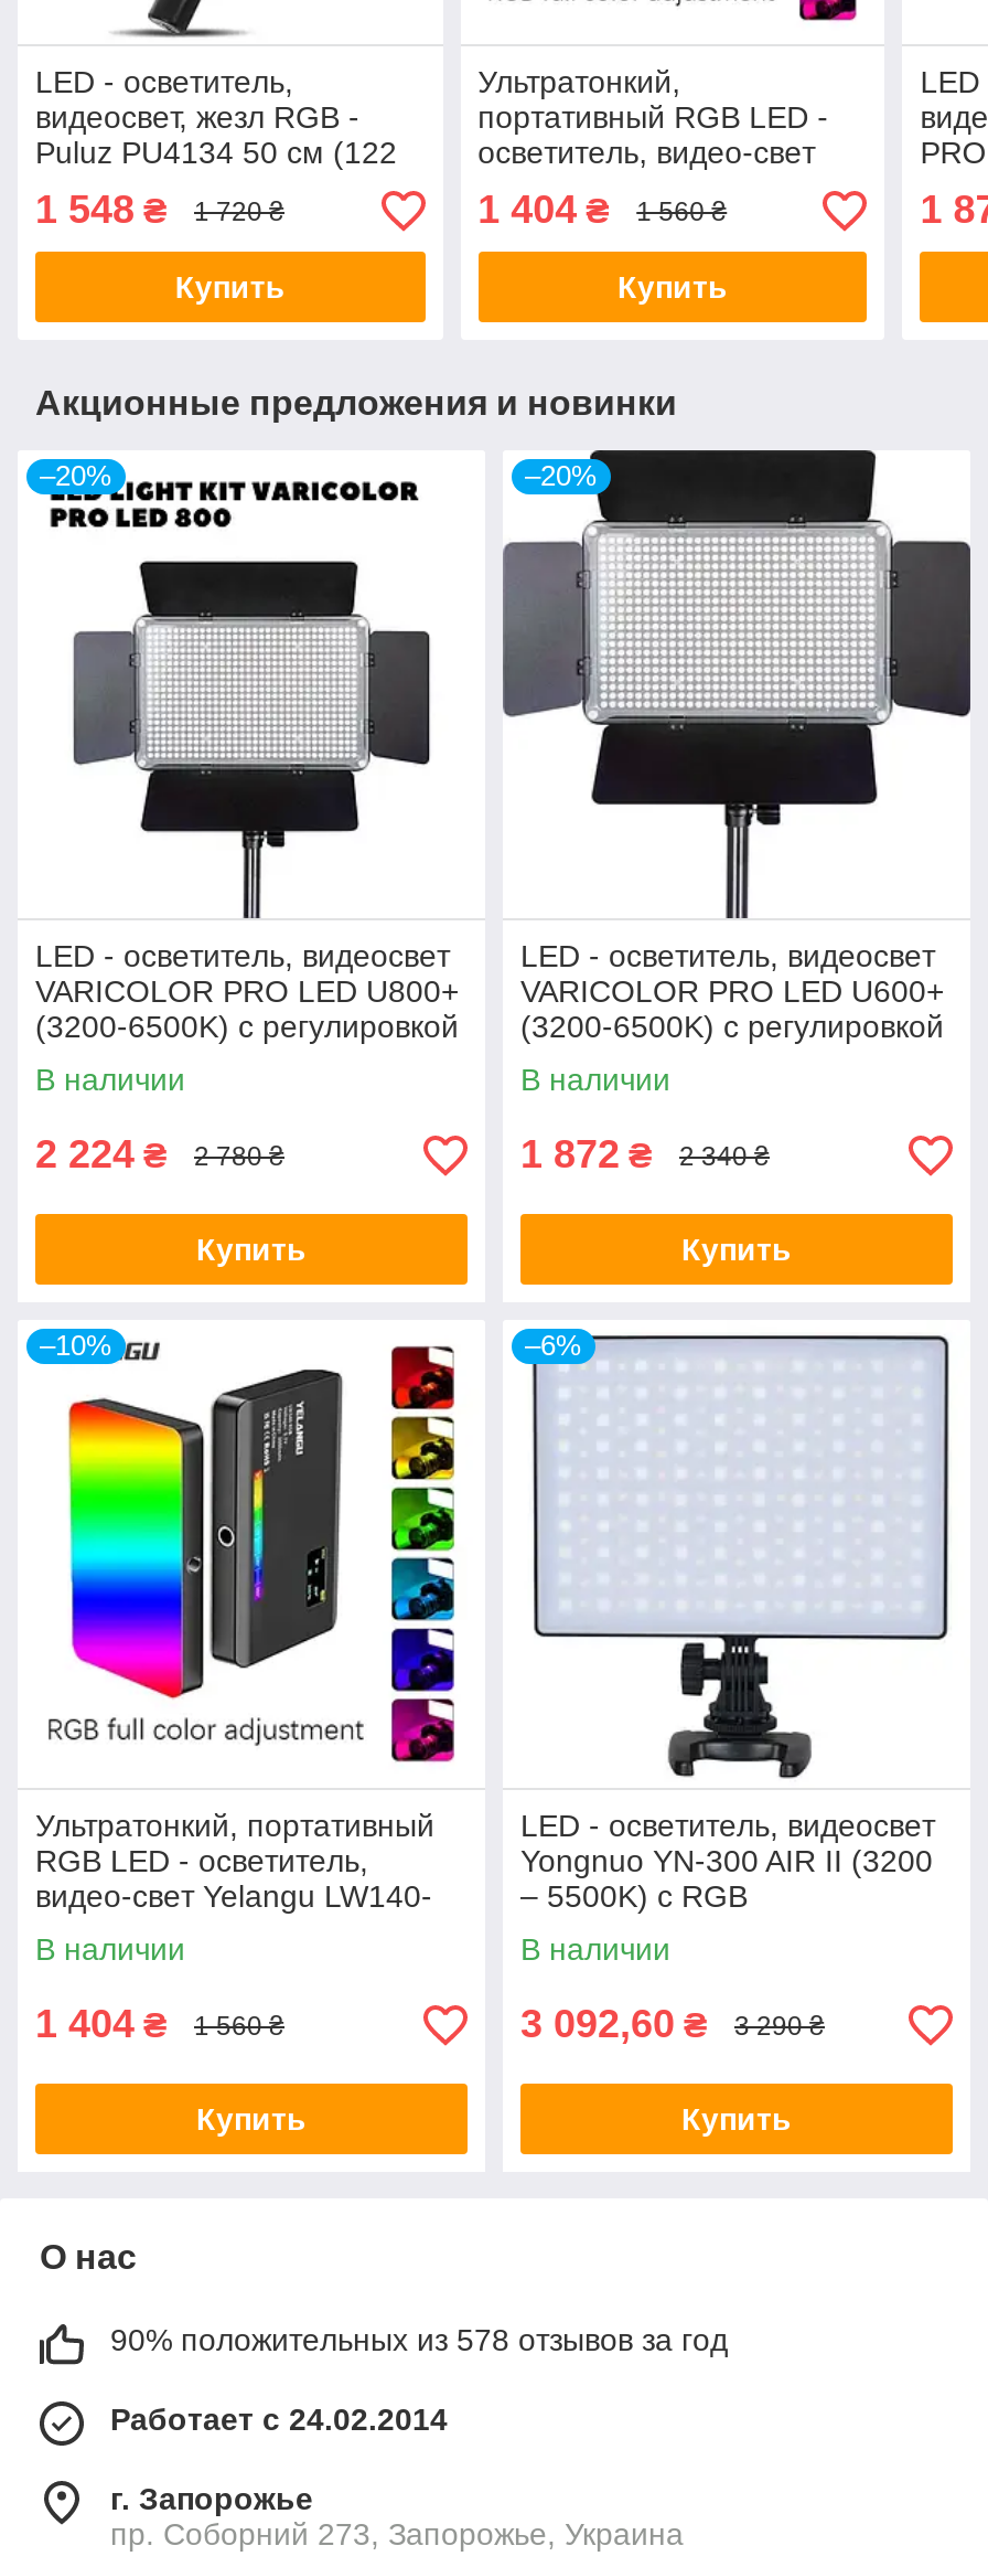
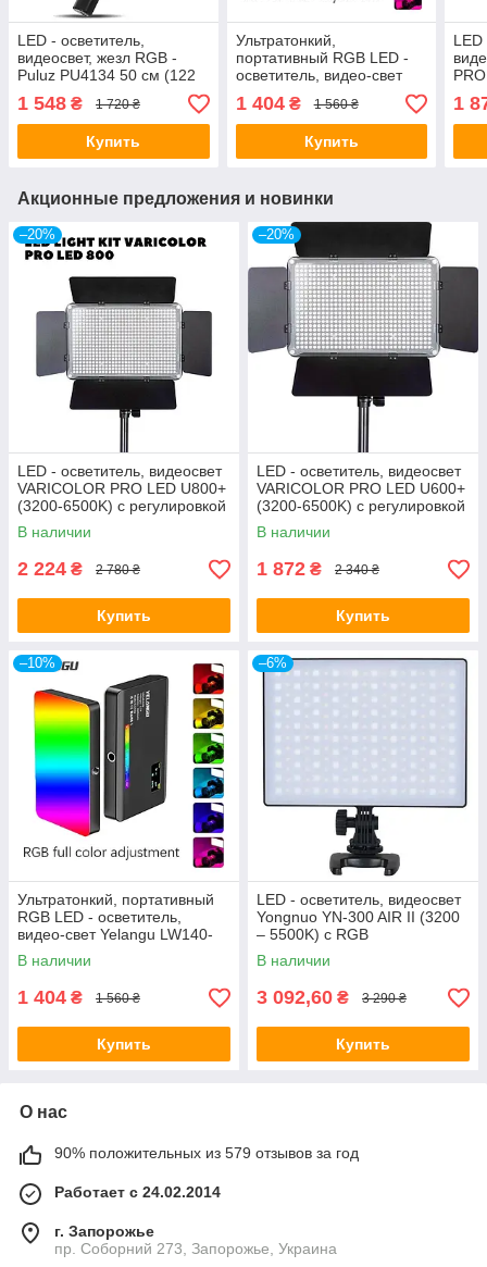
[110,2323,728,2358] 90% положительных из 578 отзывов за год -> [54,1145,359,1162] 90% положительных из 579 отзывов за год

